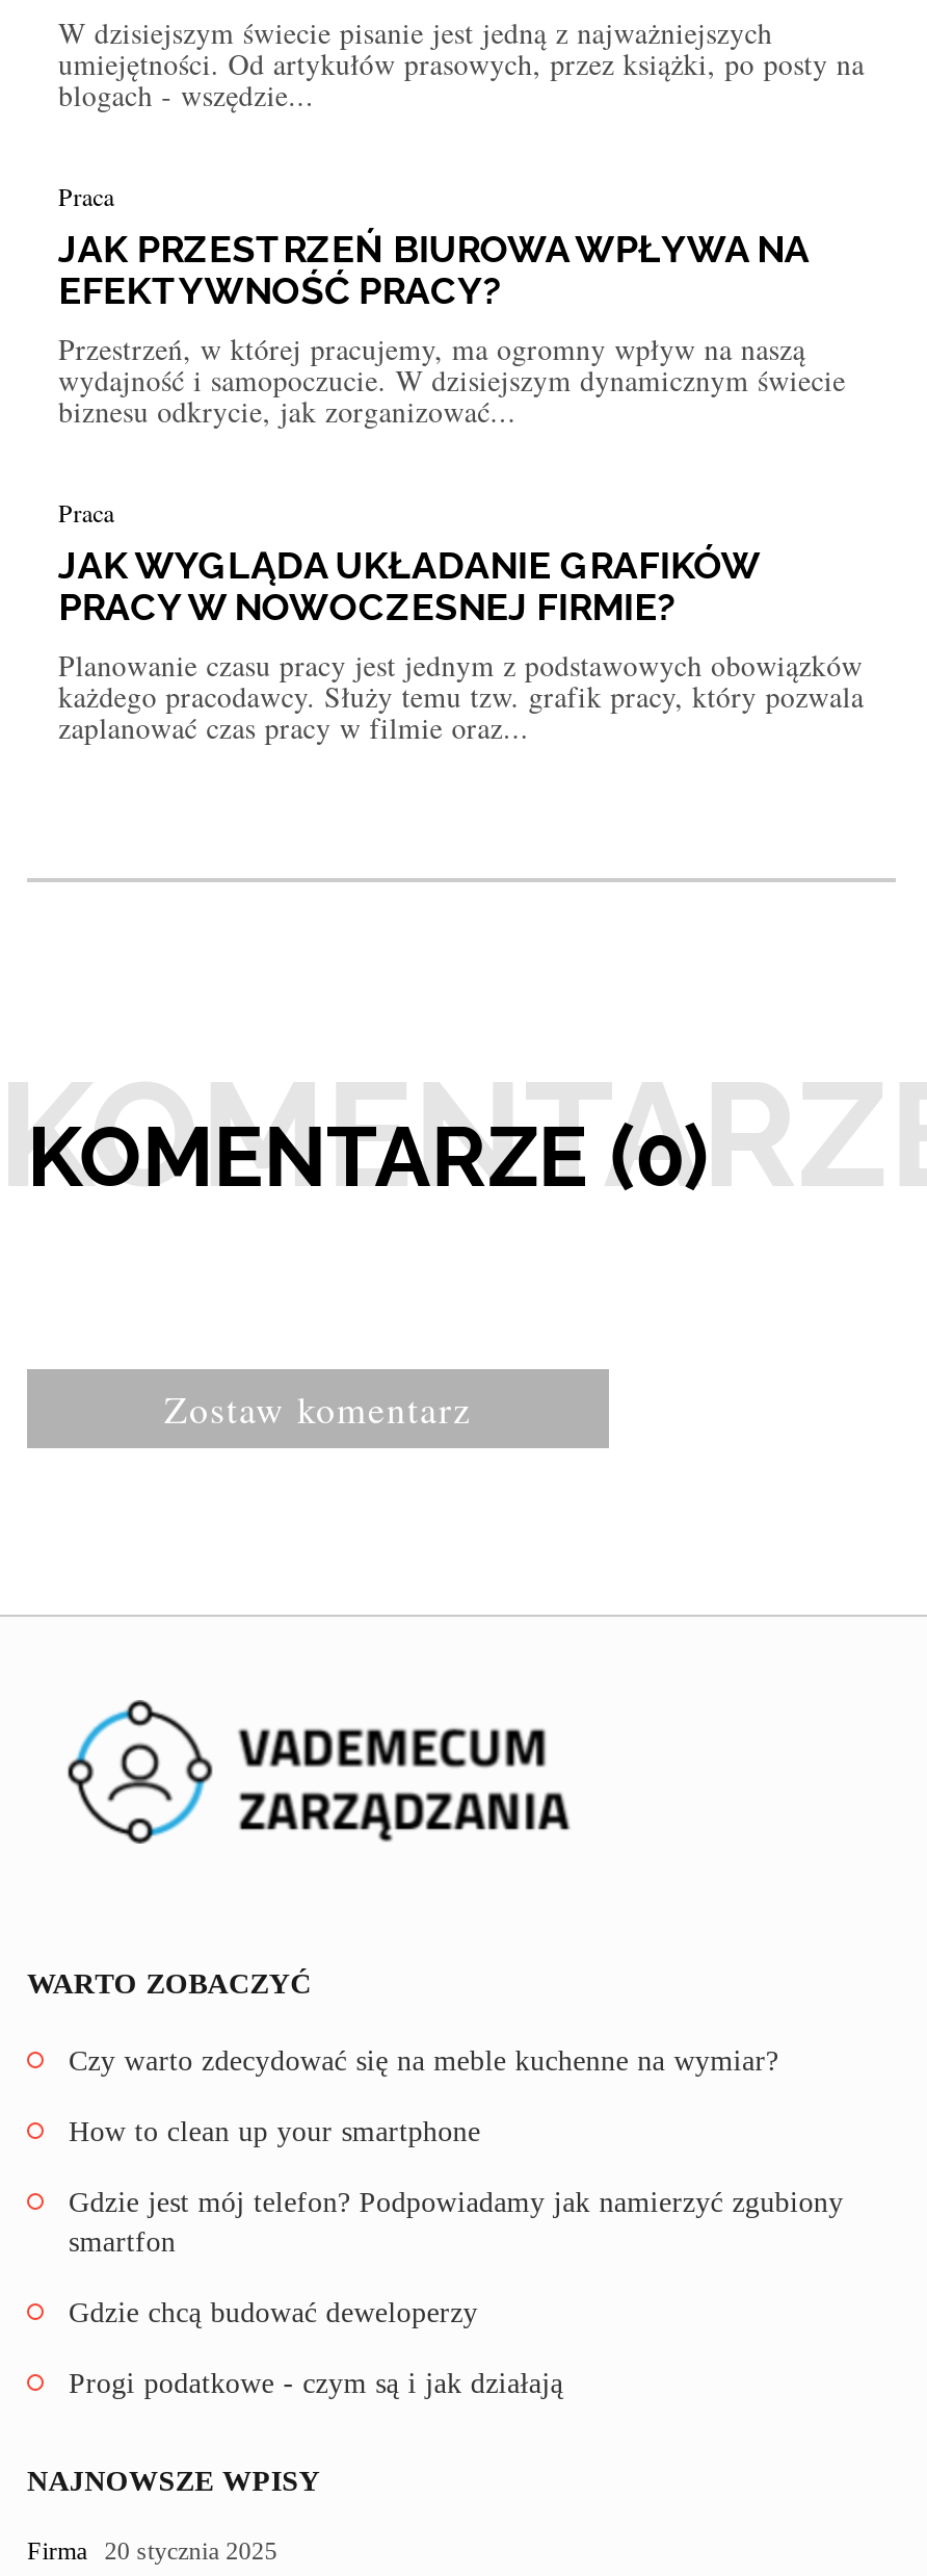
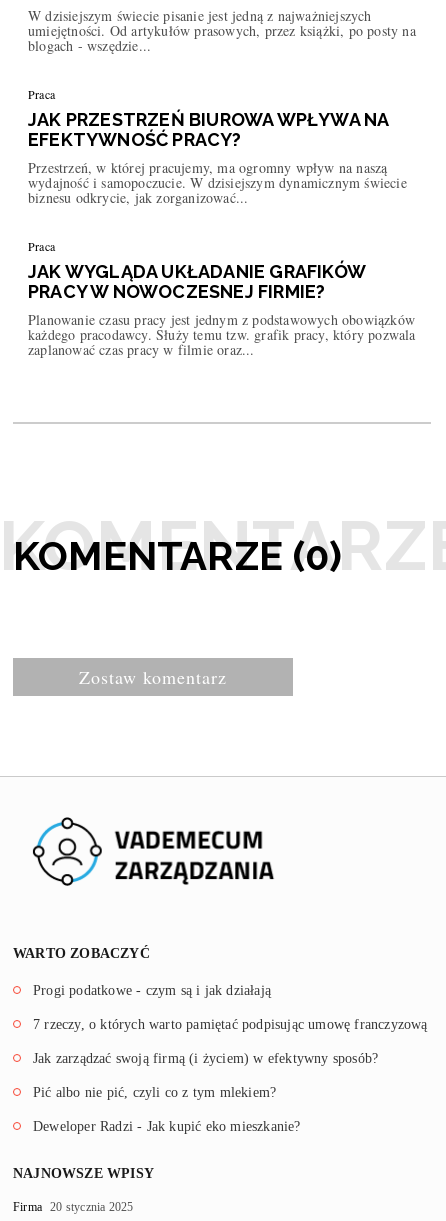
[69,2045,843,2328] Czy warto zdecydować się na meble kuchenne na wymiar? | How to clean up your smartphone | Gdzie jest mój telefon? Podpowiadamy jak namierzyć zgubiony | smartfon | Gdzie chcą budować deweloperzy -> none
moved [69,2368,563,2399] -> [33,983,271,998]: Progi podatkowe - czym są i jak działają
none -> [33,1017,428,1134] 7 rzeczy, o których warto pamiętać podpisując umowę franczyzową | Jak zarządzać swoją firmą (i życiem) w efektywny sposób? | Pić albo nie pić, czyli co z tym mlekiem? | Deweloper Radzi - Jak kupić eko mieszkanie?

